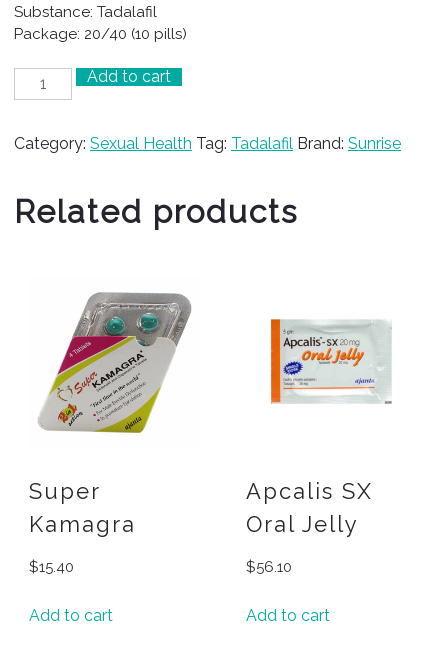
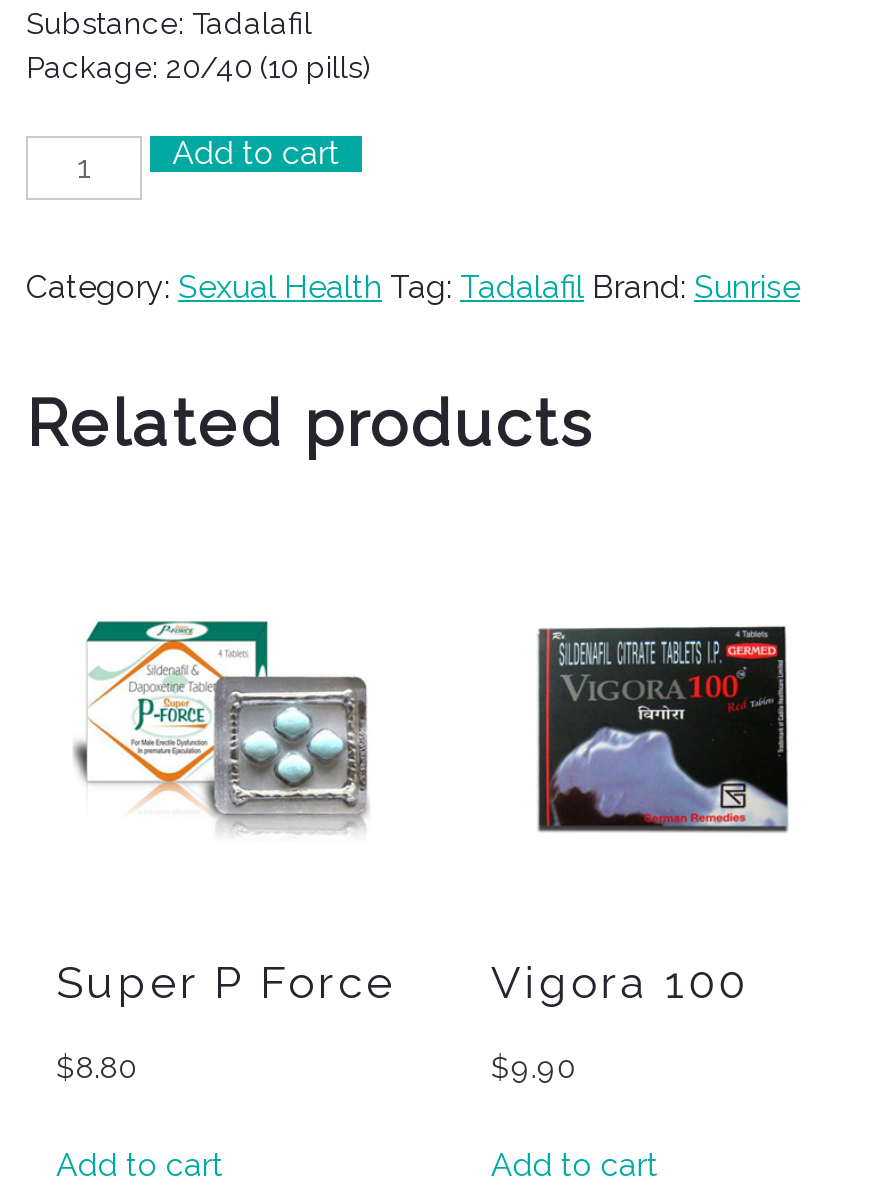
[38,292,192,434] [image] -> [72,586,370,834] [image]
[270,318,395,416] [image] -> [536,624,790,834] [image]
[29,478,136,537] Super | Kamagra -> [56,956,396,1008] Super P Force
[246,478,373,537] Apcalis SX | Oral Jelly -> [491,956,749,1008] Vigora 100
[29,558,74,576] $15.40 -> [56,1050,136,1086] $8.80
[246,558,292,576] $56.10 -> [491,1050,575,1086] $9.90

